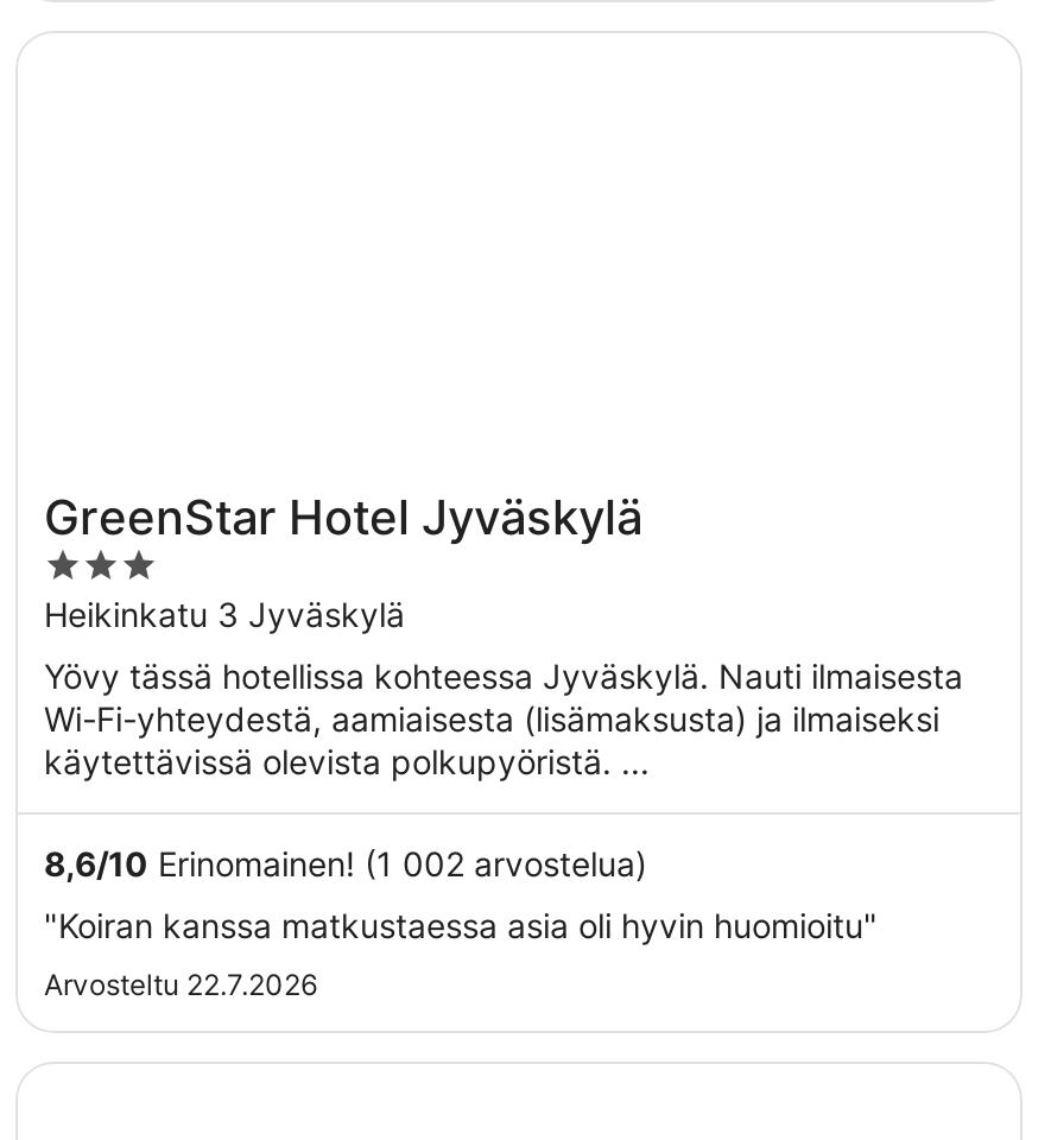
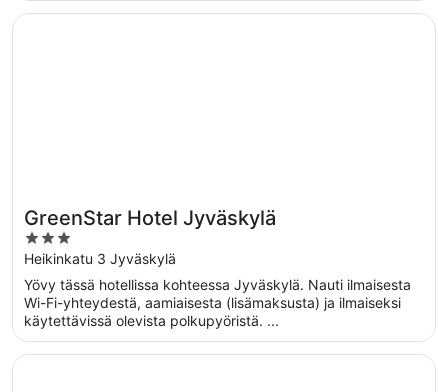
[44,844,878,1003] 8,6/10 Erinomainen! (1 002 arvostelua) | "Koiran kanssa matkustaessa asia oli hyvin huomioitu" | Arvosteltu 22.7.2026 -> none

